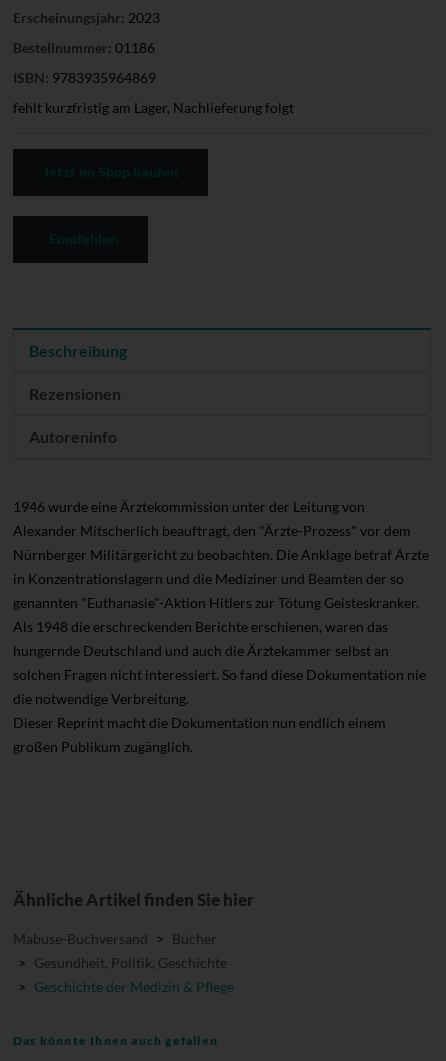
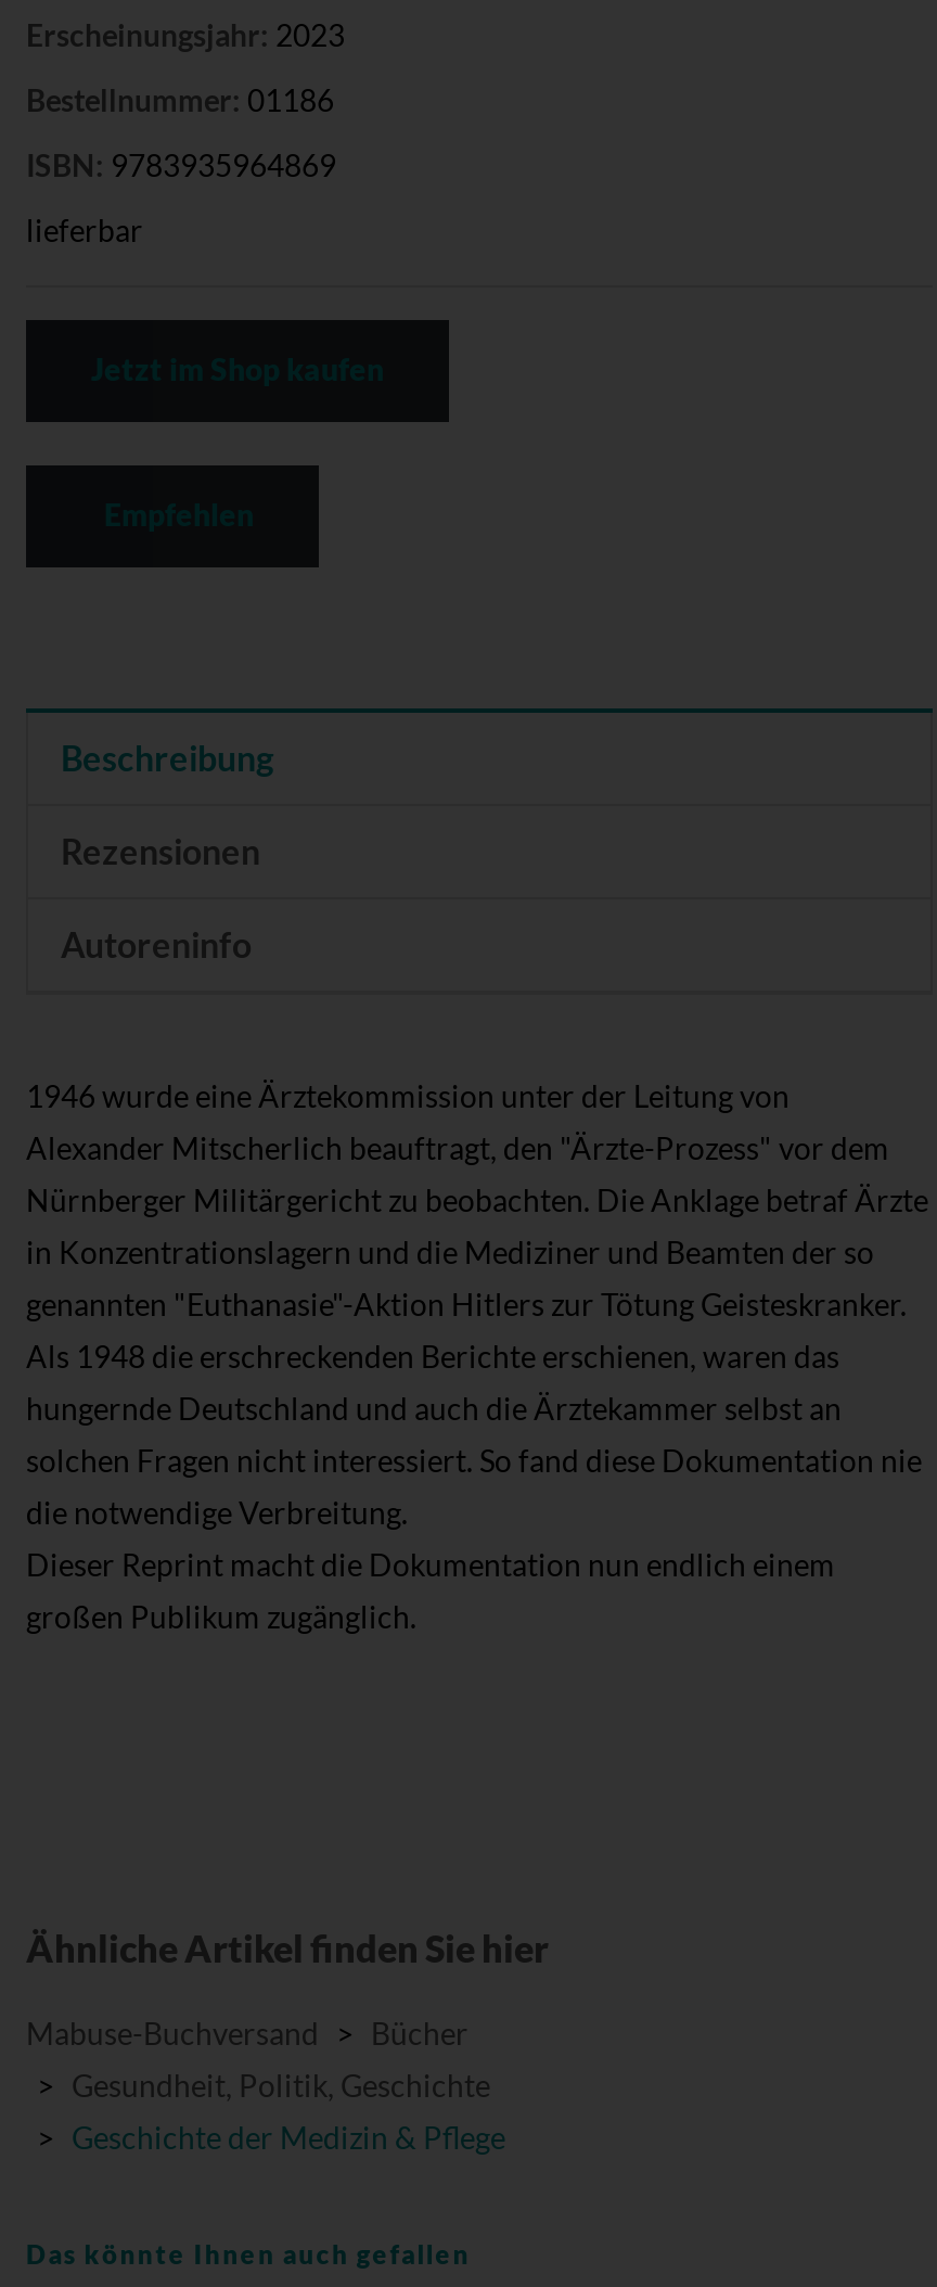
[13,99,294,116] fehlt kurzfristig am Lager, Nachlieferung folgt -> [26,212,143,249] lieferbar

